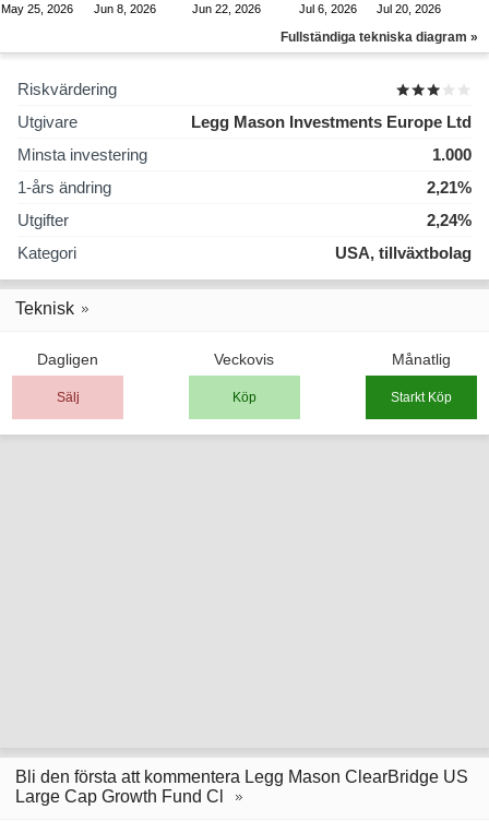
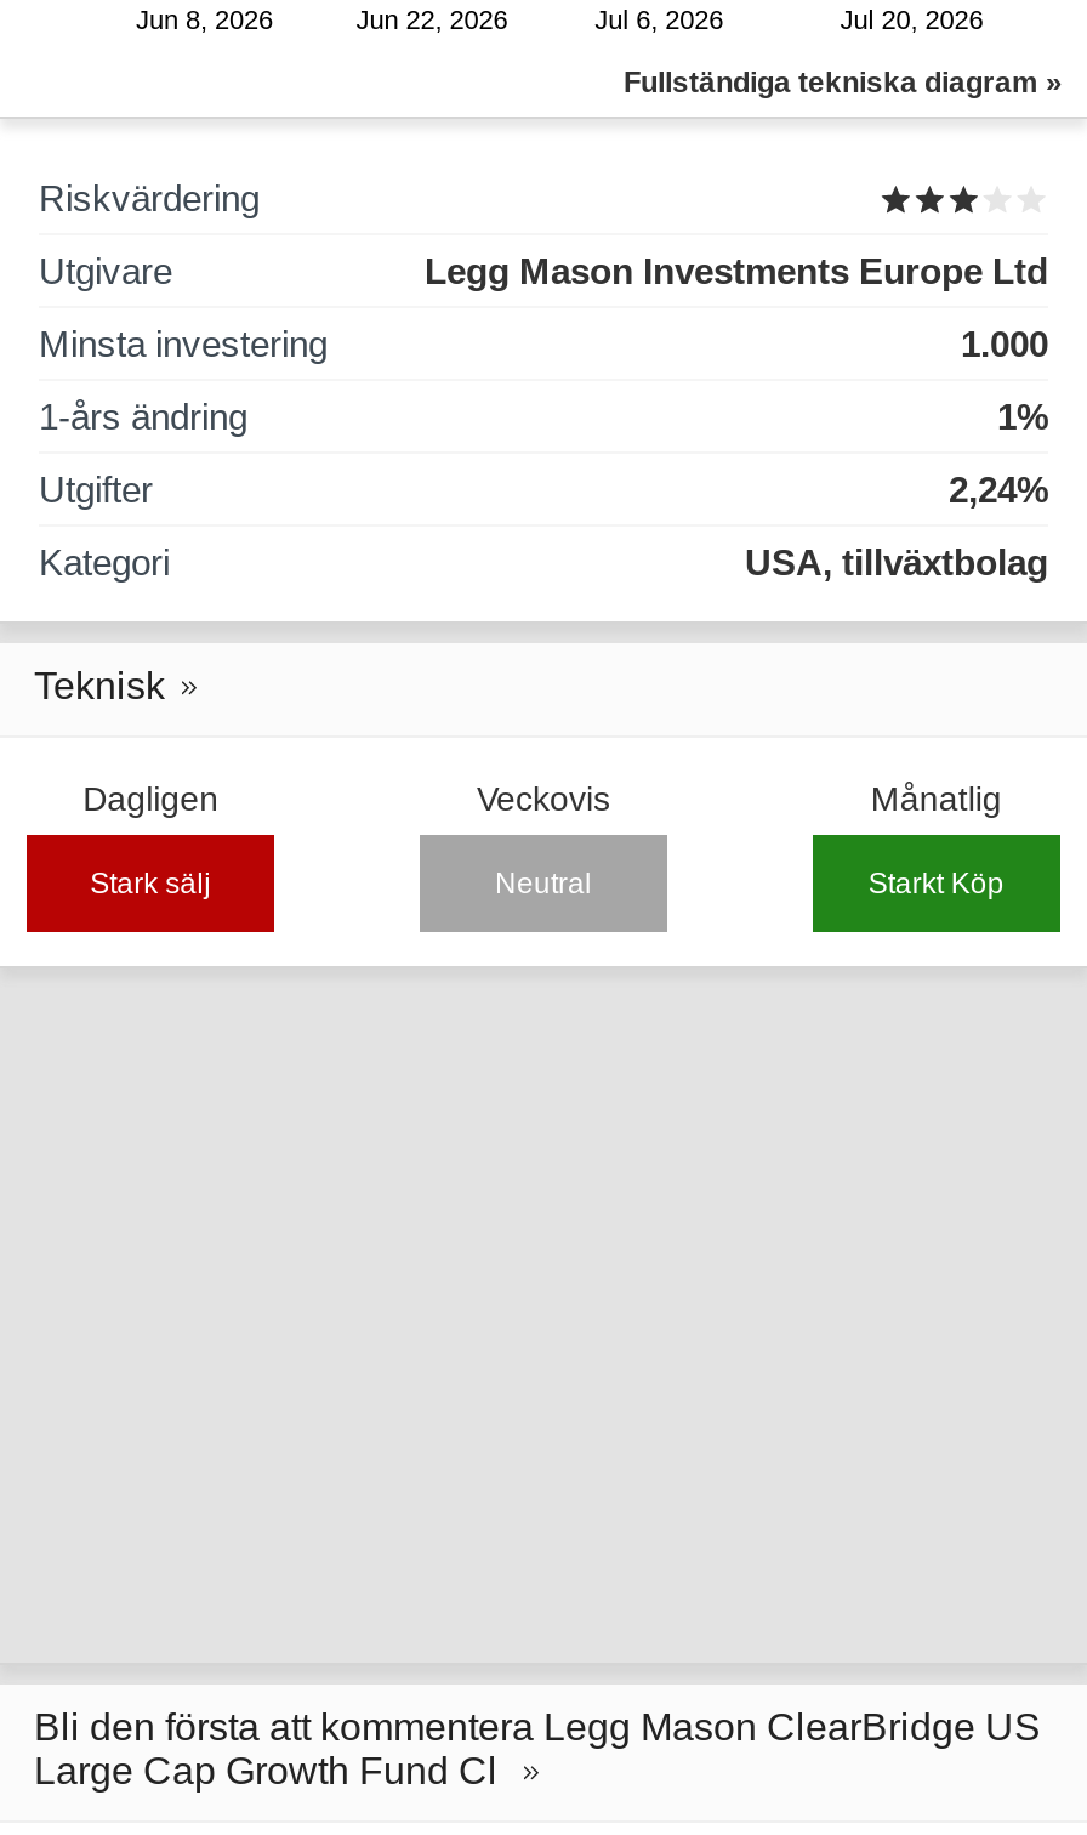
[1,2,73,15] May 25, 2026 -> none
[427,178,472,197] 2,21% -> [997,396,1048,437] 1%
[56,390,257,405] Sälj | Köp -> [90,867,592,901] Stark sälj | Neutral

